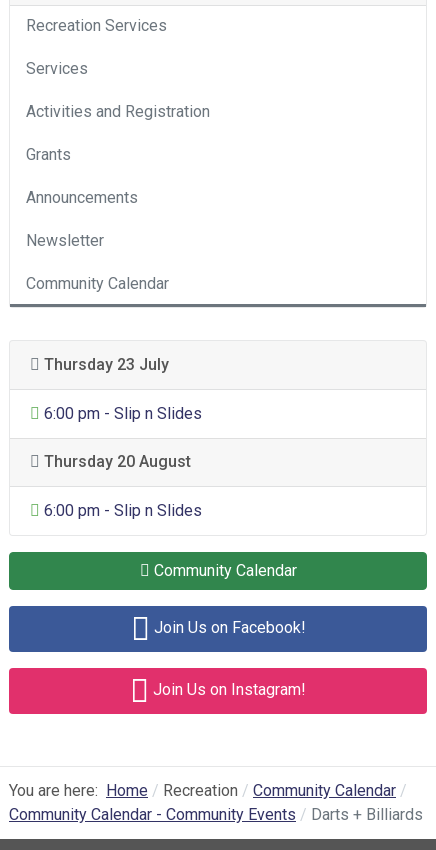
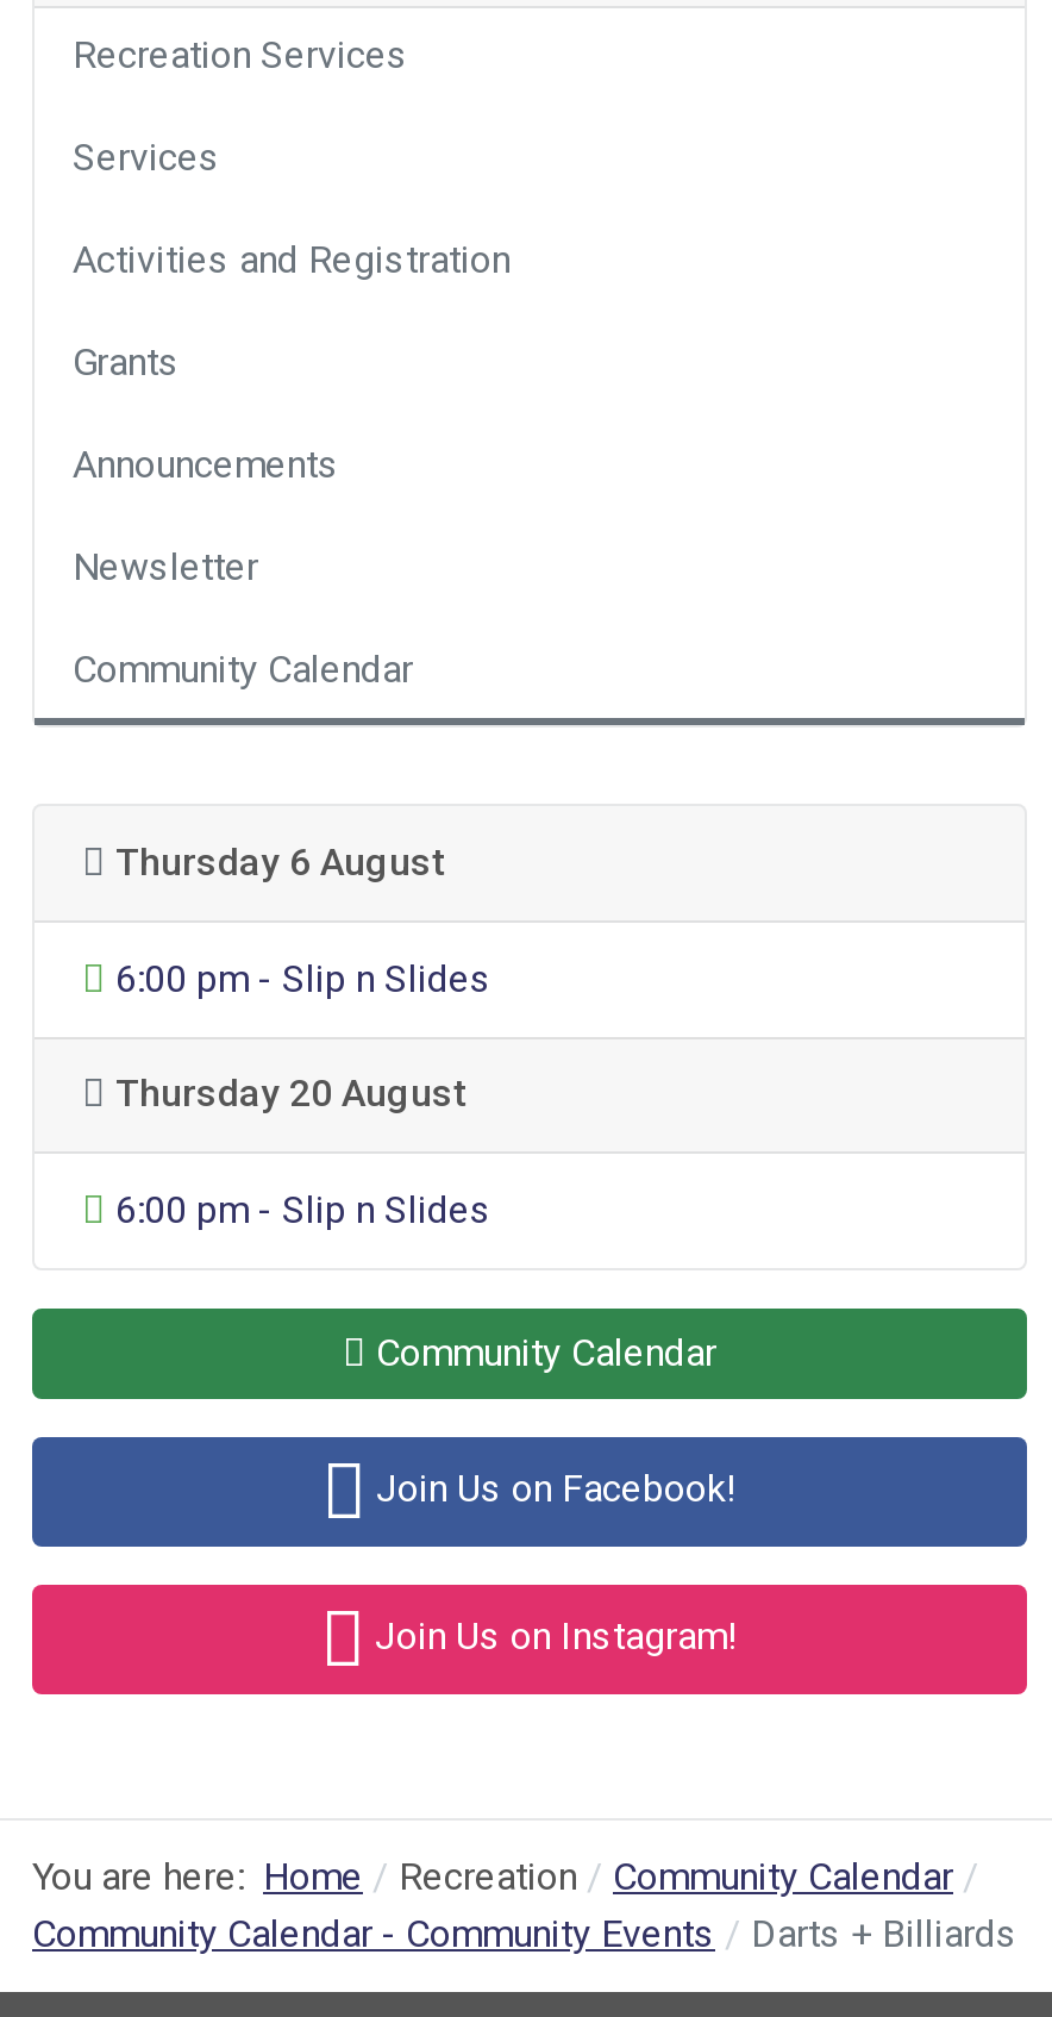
[44,355,169,374] Thursday 23 July -> [115,840,444,885] Thursday 6 August

